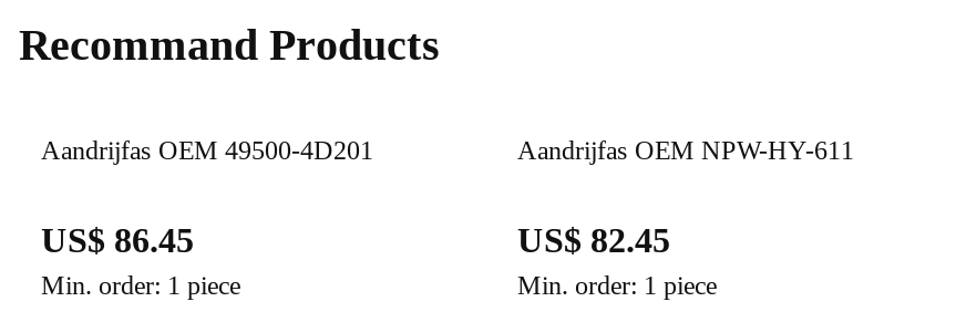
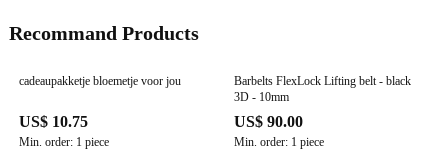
[41,134,373,165] Aandrijfas OEM 49500-4D201 -> [19,73,181,87] cadeaupakketje bloemetje voor jou
[517,134,854,165] Aandrijfas OEM NPW-HY-611 -> [234,73,411,103] Barbelts FlexLock Lifting belt - black | 3D - 10mm
[41,220,194,258] US$ 86.45 -> [19,112,88,129] US$ 10.75
[517,220,670,258] US$ 82.45 -> [234,112,303,129] US$ 90.00

